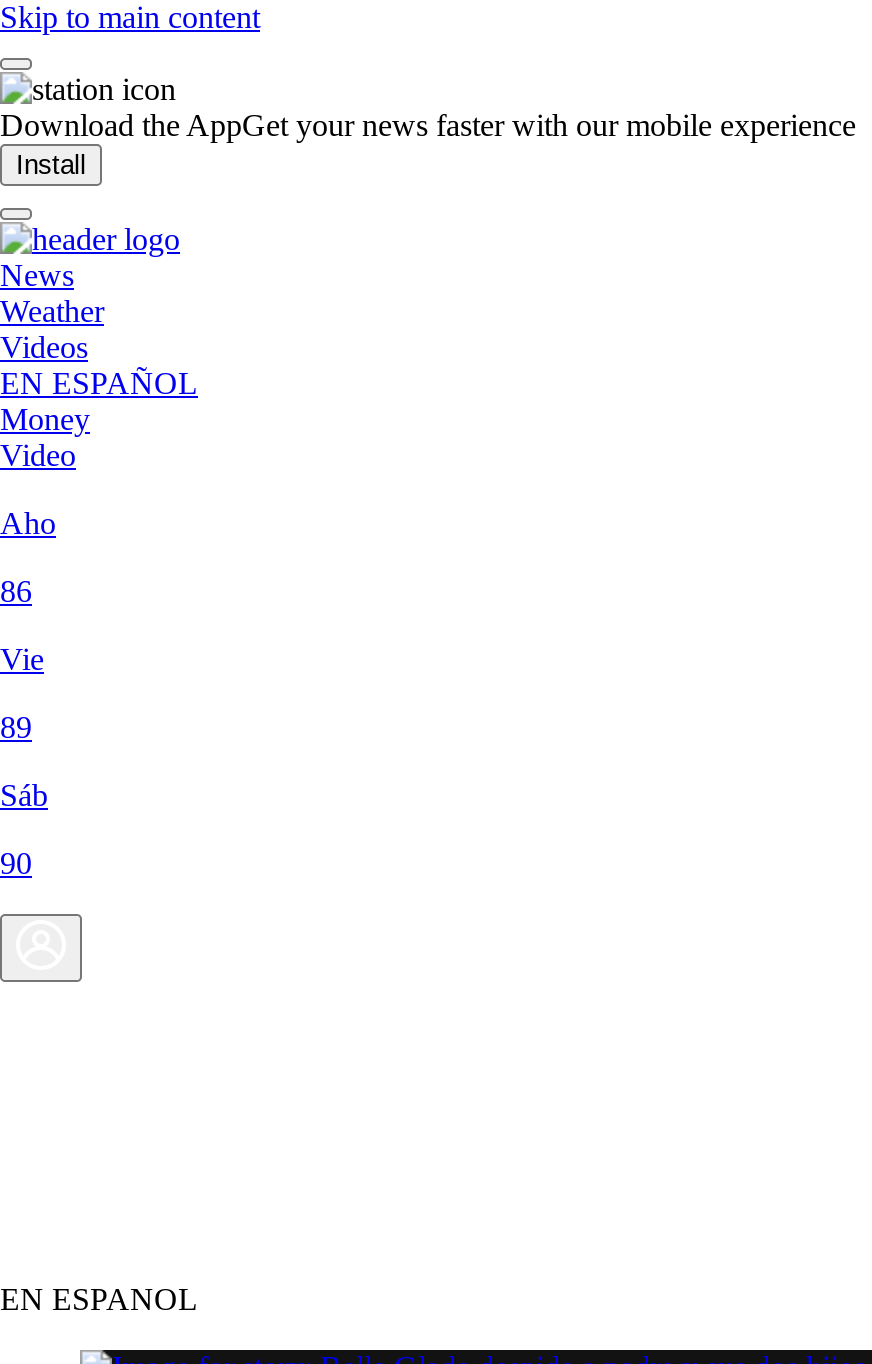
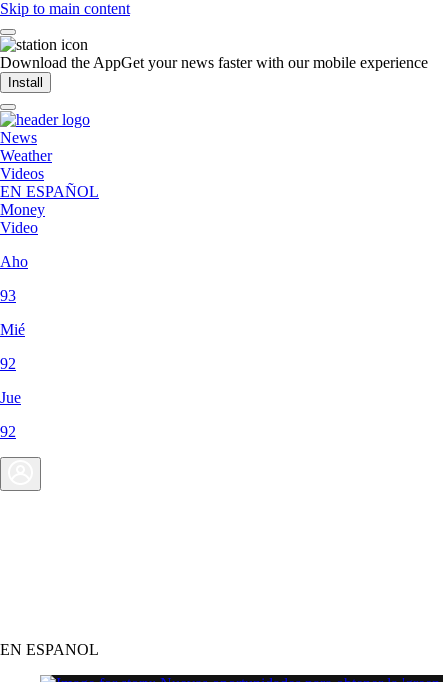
[0,574,32,608] 86 -> [0,287,16,304] 93
[0,642,44,676] Vie -> [0,321,25,338] Mié
[0,710,32,744] 89 -> [0,355,16,372] 92
[0,778,48,812] Sáb -> [0,389,21,406] Jue
[0,846,32,880] 90 -> [0,423,16,440] 92

